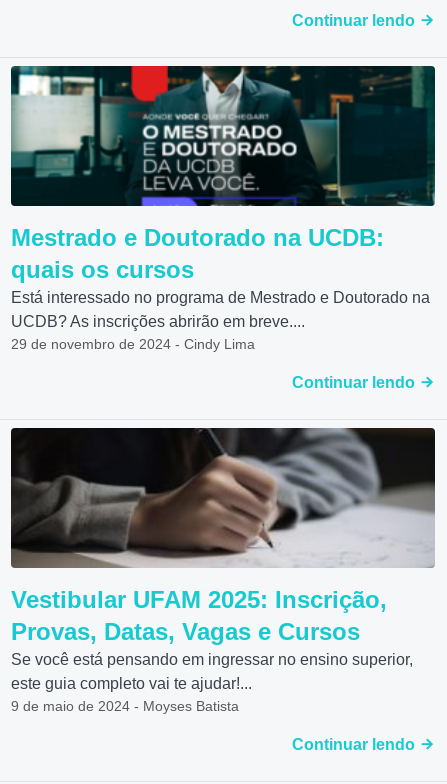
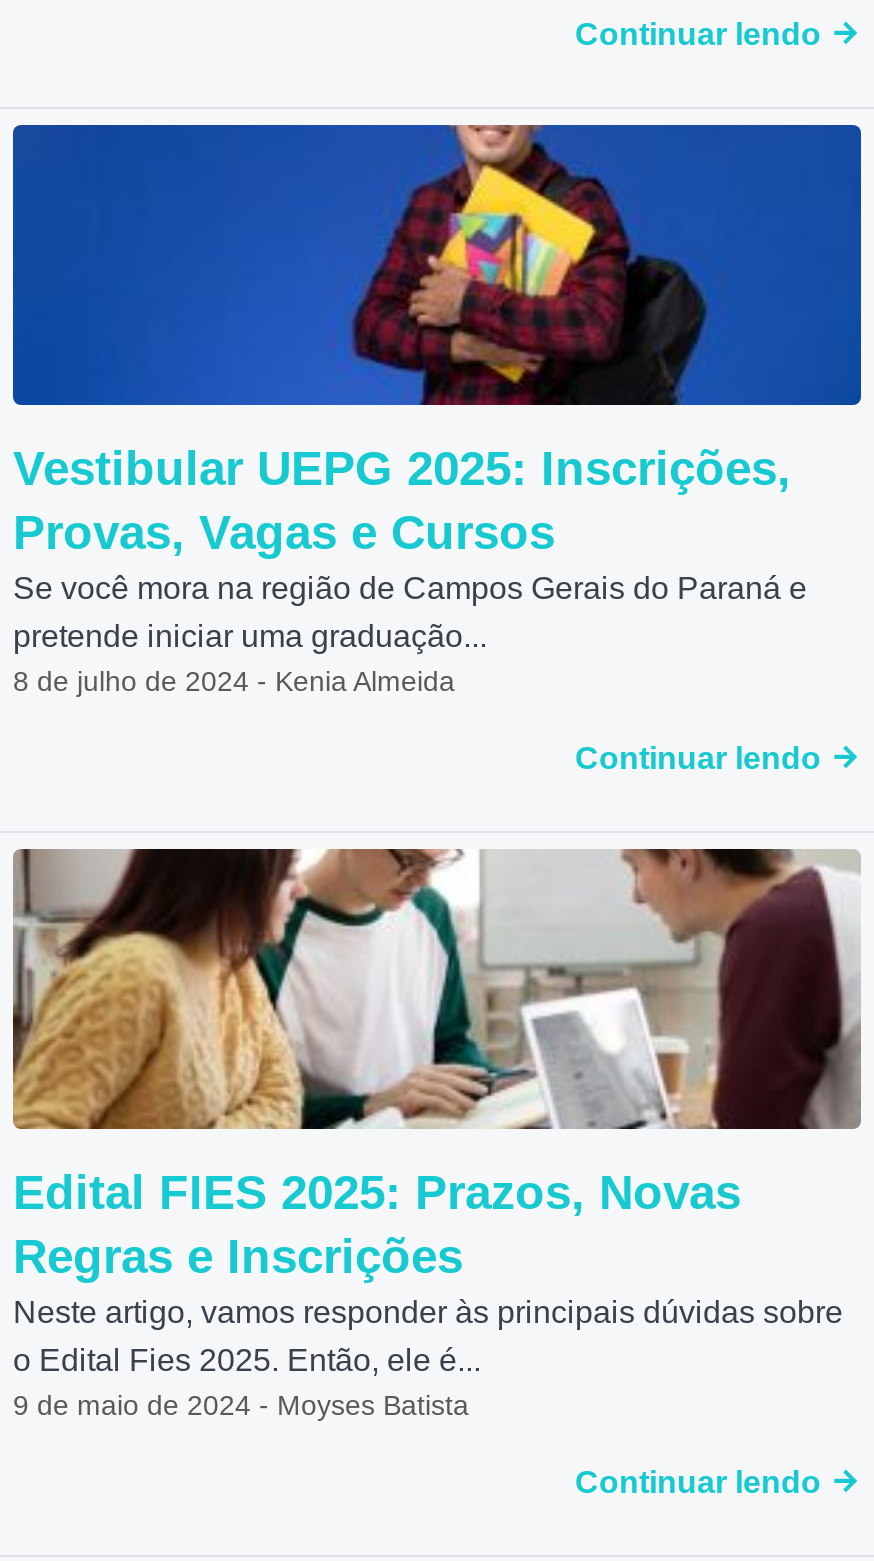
[10,65,436,352] [image] | Mestrado e Doutorado na UCDB: | quais os cursos | Está interessado no programa de Mestrado e Doutorado na | UCDB? As inscrições abrirão em breve.... | 29 de novembro de 2024 - Cindy Lima -> [11,123,863,696] [image] | Vestibular UEPG 2025: Inscrições, | Provas, Vagas e Cursos | Se você mora na região de Campos Gerais do Paraná e | pretende iniciar uma graduação... | 8 de julho de 2024 - Kenia Almeida
[10,427,436,692] [image] | Vestibular UFAM 2025: Inscrição, | Provas, Datas, Vagas e Cursos | Se você está pensando em ingressar no ensino superior, | este guia completo vai te ajudar!... -> [11,847,861,1376] [image] | Edital FIES 2025: Prazos, Novas | Regras e Inscrições | Neste artigo, vamos responder às principais dúvidas sobre | o Edital Fies 2025. Então, ele é...

